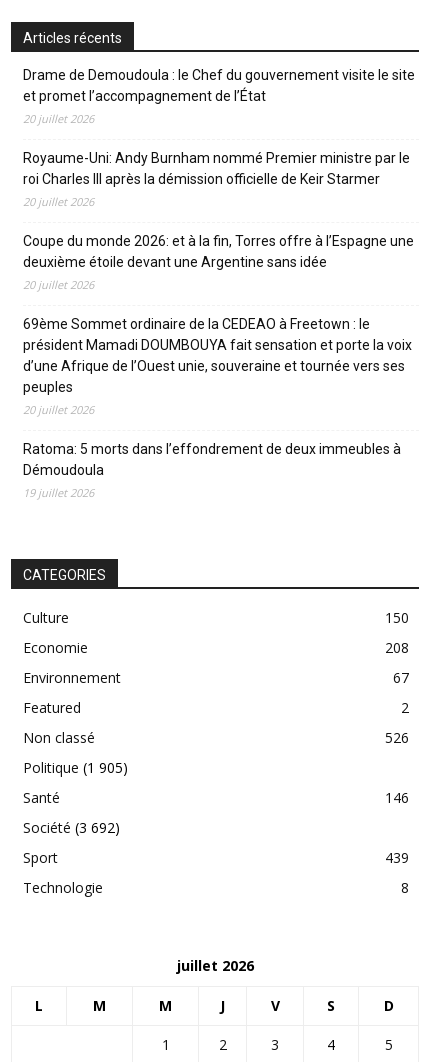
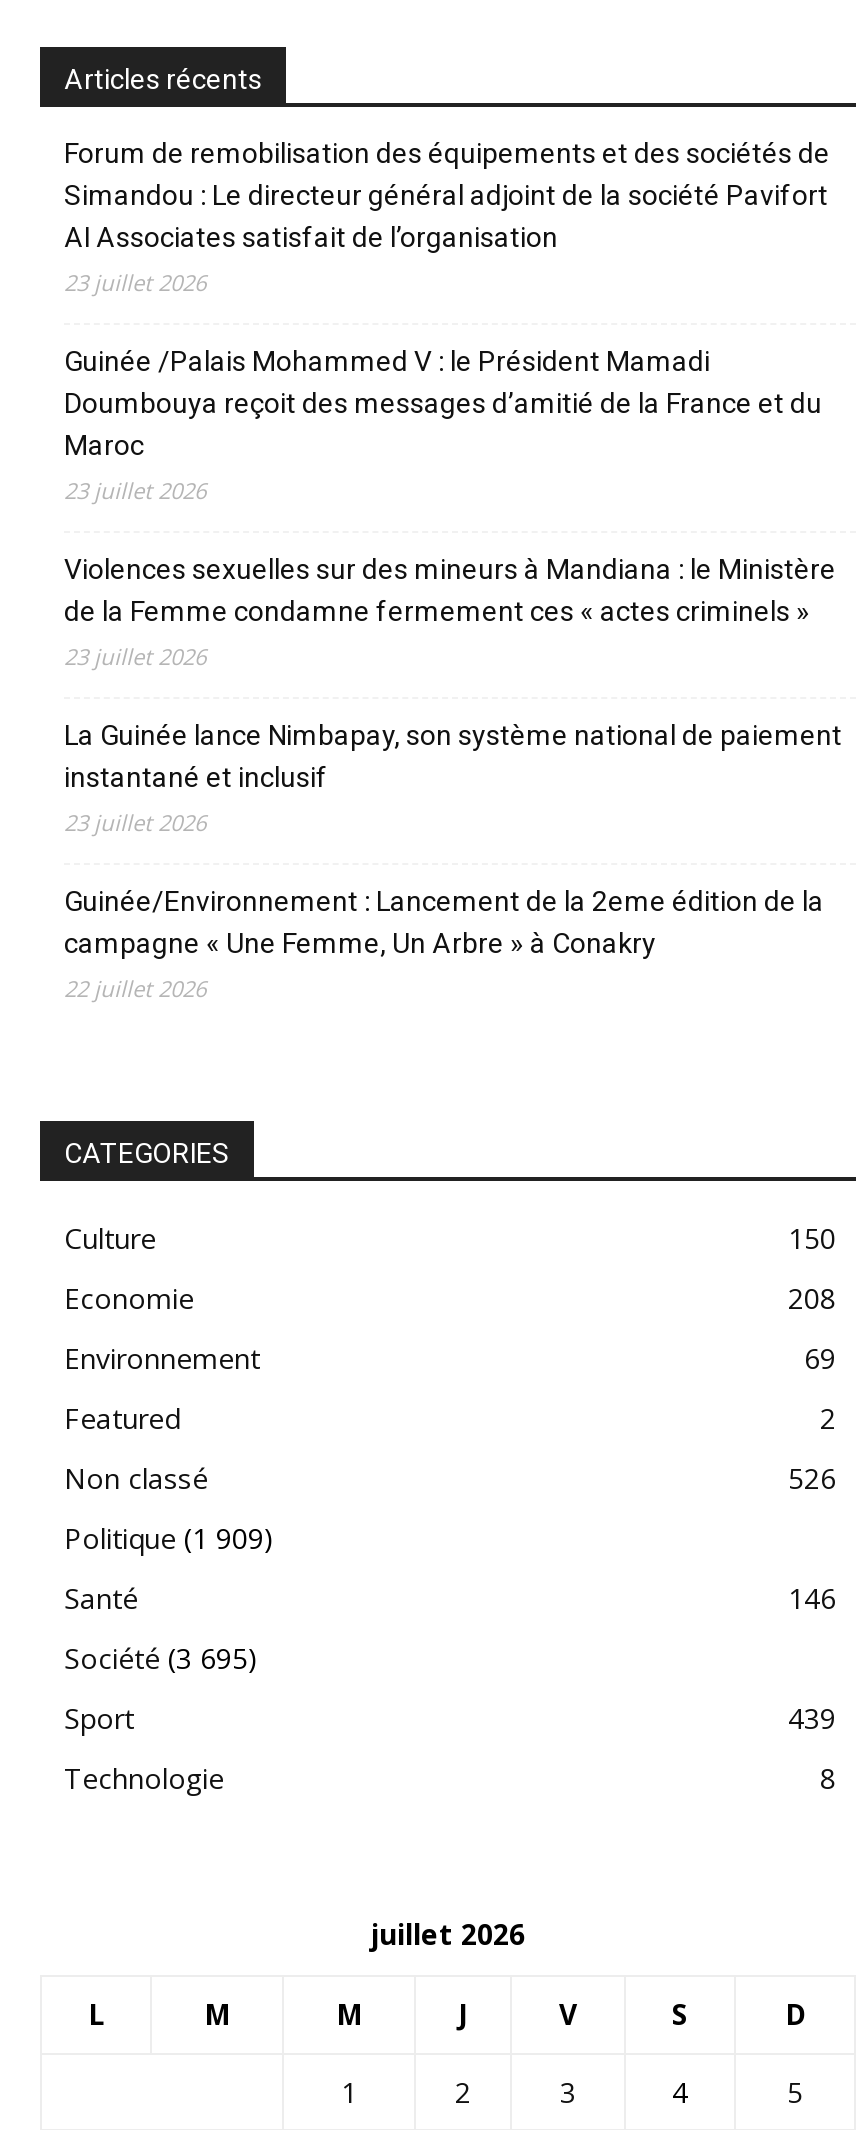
[23,66,415,125] Drame de Demoudoula : le Chef du gouvernement visite le site | et promet l’accompagnement de l’État | 20 juillet 2026 -> [64,137,830,297] Forum de remobilisation des équipements et des sociétés de | Simandou : Le directeur général adjoint de la société Pavifort | AI Associates satisfait de l’organisation | 23 juillet 2026
[23,149,410,208] Royaume-Uni: Andy Burnham nommé Premier ministre par le | roi Charles III après la démission officielle de Keir Starmer | 20 juillet 2026 -> [64,345,822,505] Guinée /Palais Mohammed V : le Président Mamadi | Doumbouya reçoit des messages d’amitié de la France et du | Maroc | 23 juillet 2026
[23,232,414,291] Coupe du monde 2026: et à la fin, Torres offre à l’Espagne une | deuxième étoile devant une Argentine sans idée | 20 juillet 2026 -> [64,553,836,671] Violences sexuelles sur des mineurs à Mandiana : le Ministère | de la Femme condamne fermement ces « actes criminels » | 23 juillet 2026
[23,315,412,416] 69ème Sommet ordinaire de la CEDEAO à Freetown : le | président Mamadi DOUMBOUYA fait sensation et porte la voix | d’une Afrique de l’Ouest unie, souveraine et tournée vers ses | peuples | 20 juillet 2026 -> [64,719,842,837] La Guinée lance Nimbapay, son système national de paiement | instantané et inclusif | 23 juillet 2026
[23,440,401,499] Ratoma: 5 morts dans l’effondrement de deux immeubles à | Démoudoula | 19 juillet 2026 -> [64,885,824,1003] Guinée/Environnement : Lancement de la 2eme édition de la | campagne « Une Femme, Un Arbre » à Conakry | 22 juillet 2026
[393,667,409,686] 67 -> [804,1339,836,1377] 69
[23,757,128,776] Politique (1 905) -> [64,1519,274,1557] Politique (1 909)
[23,817,120,836] Société (3 692) -> [64,1639,258,1677] Société (3 695)

